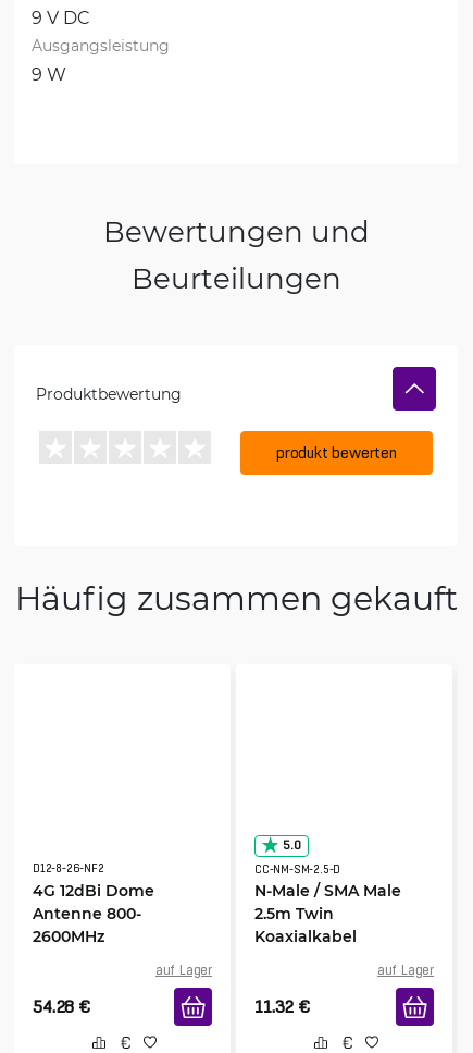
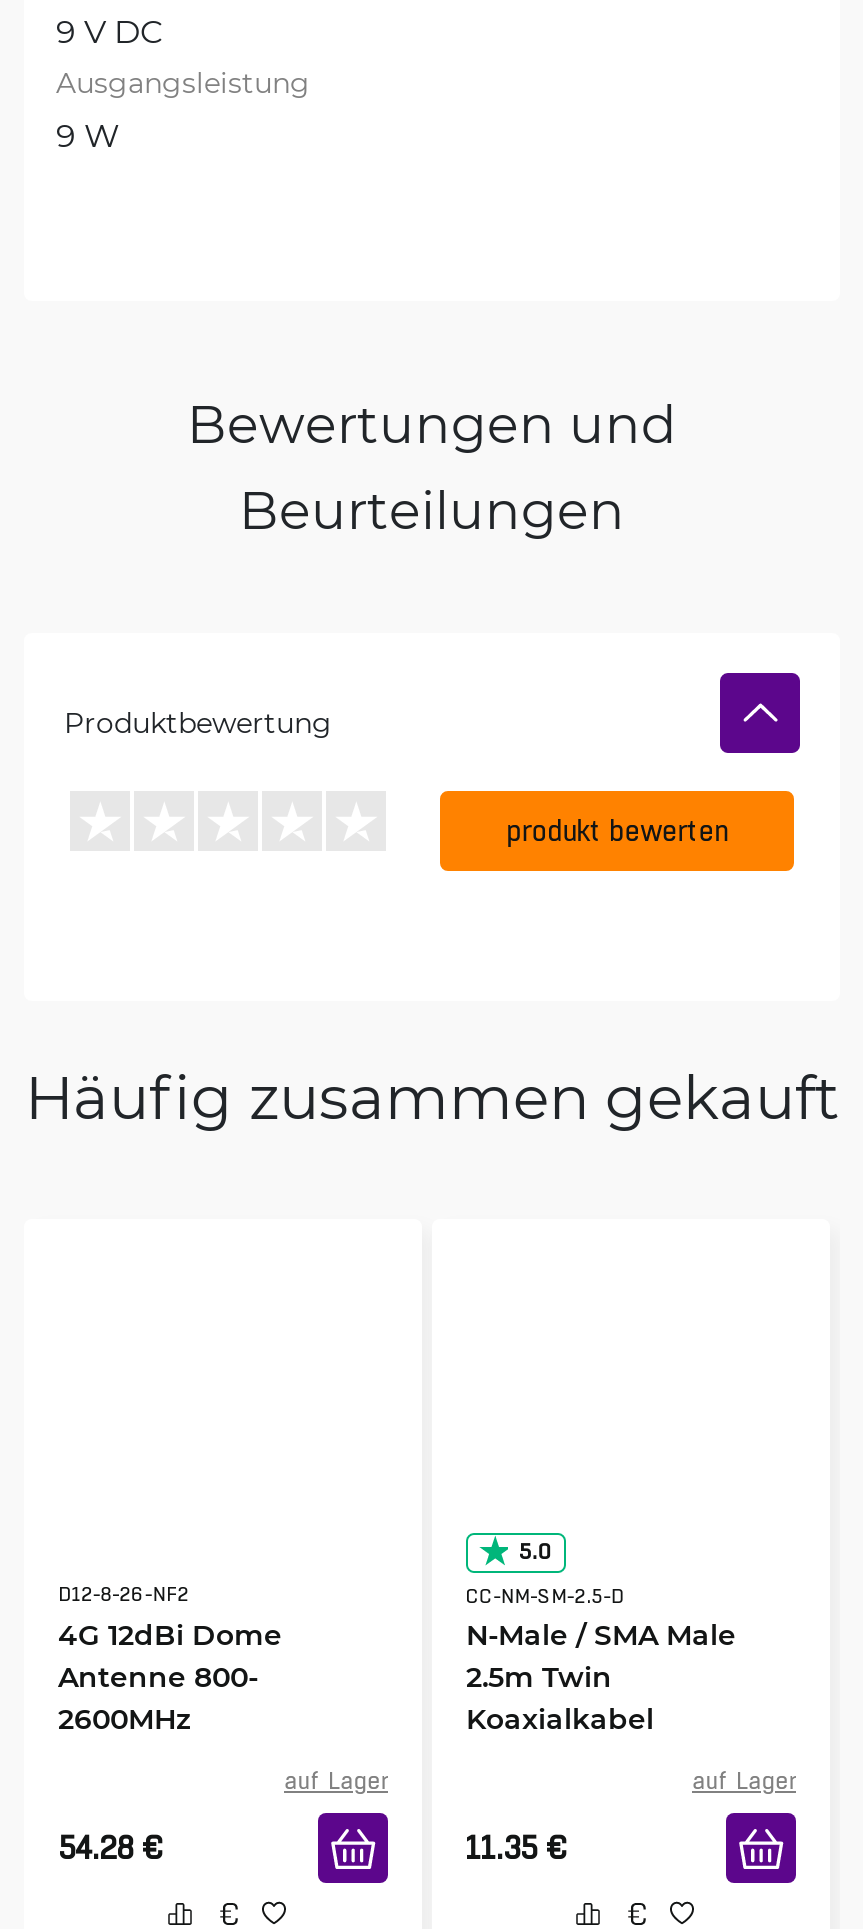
[254,996,309,1017] 11.32 € -> [466,1828,567,1866] 11.35 €

